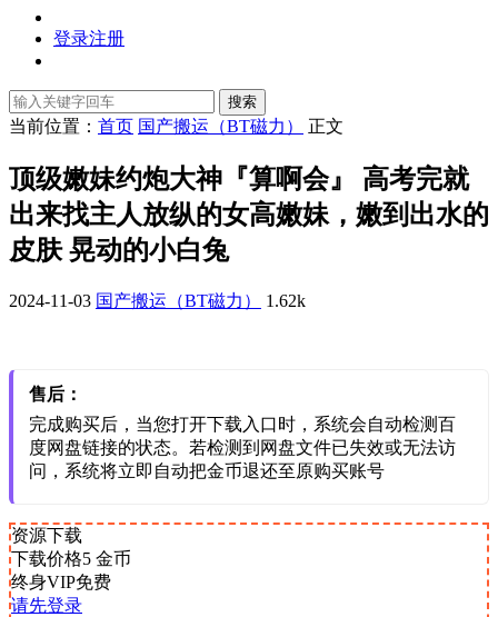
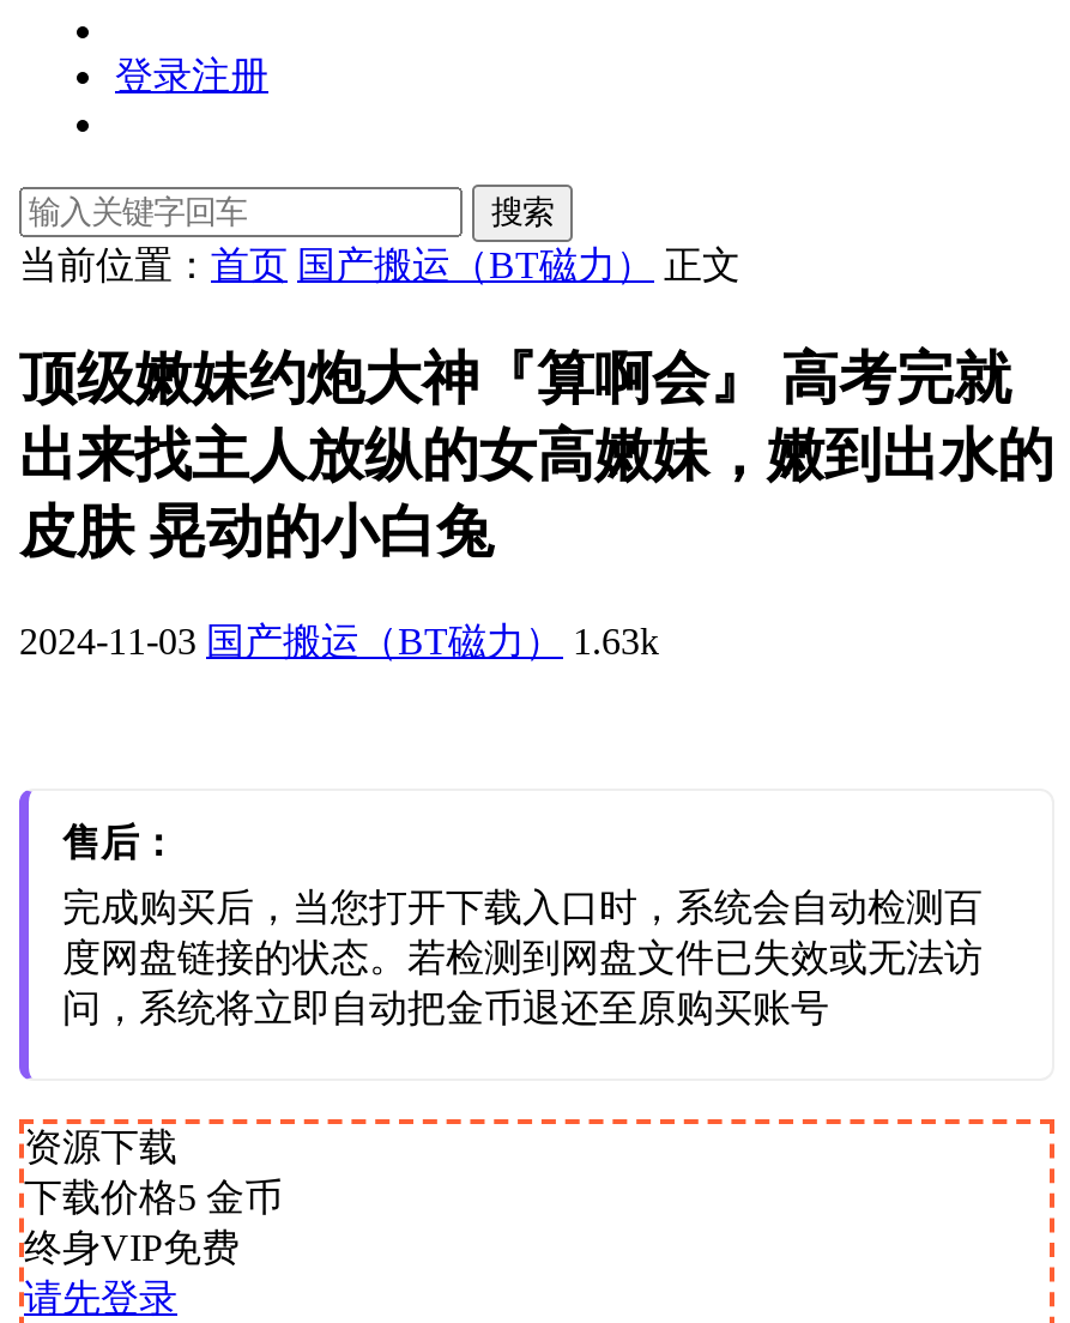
[9,291,306,310] 2024-11-03 国产搬运（BT磁力） 1.62k -> [19,620,659,661] 2024-11-03 国产搬运（BT磁力） 1.63k

